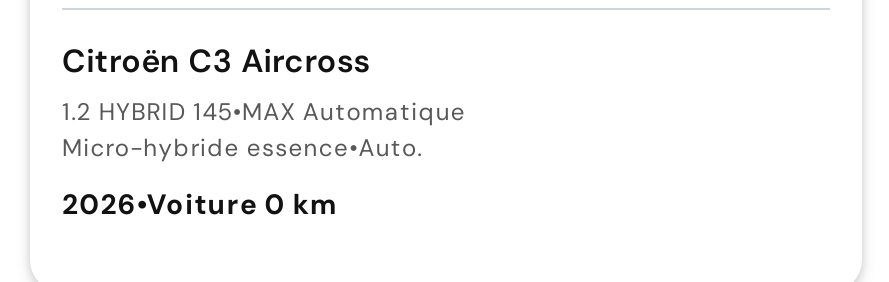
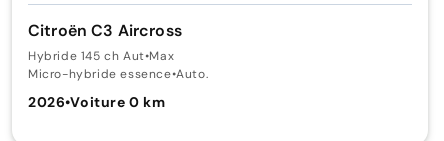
[62,96,466,128] 1.2 HYBRID 145•MAX Automatique -> [28,48,174,64] Hybride 145 ch Aut•Max

